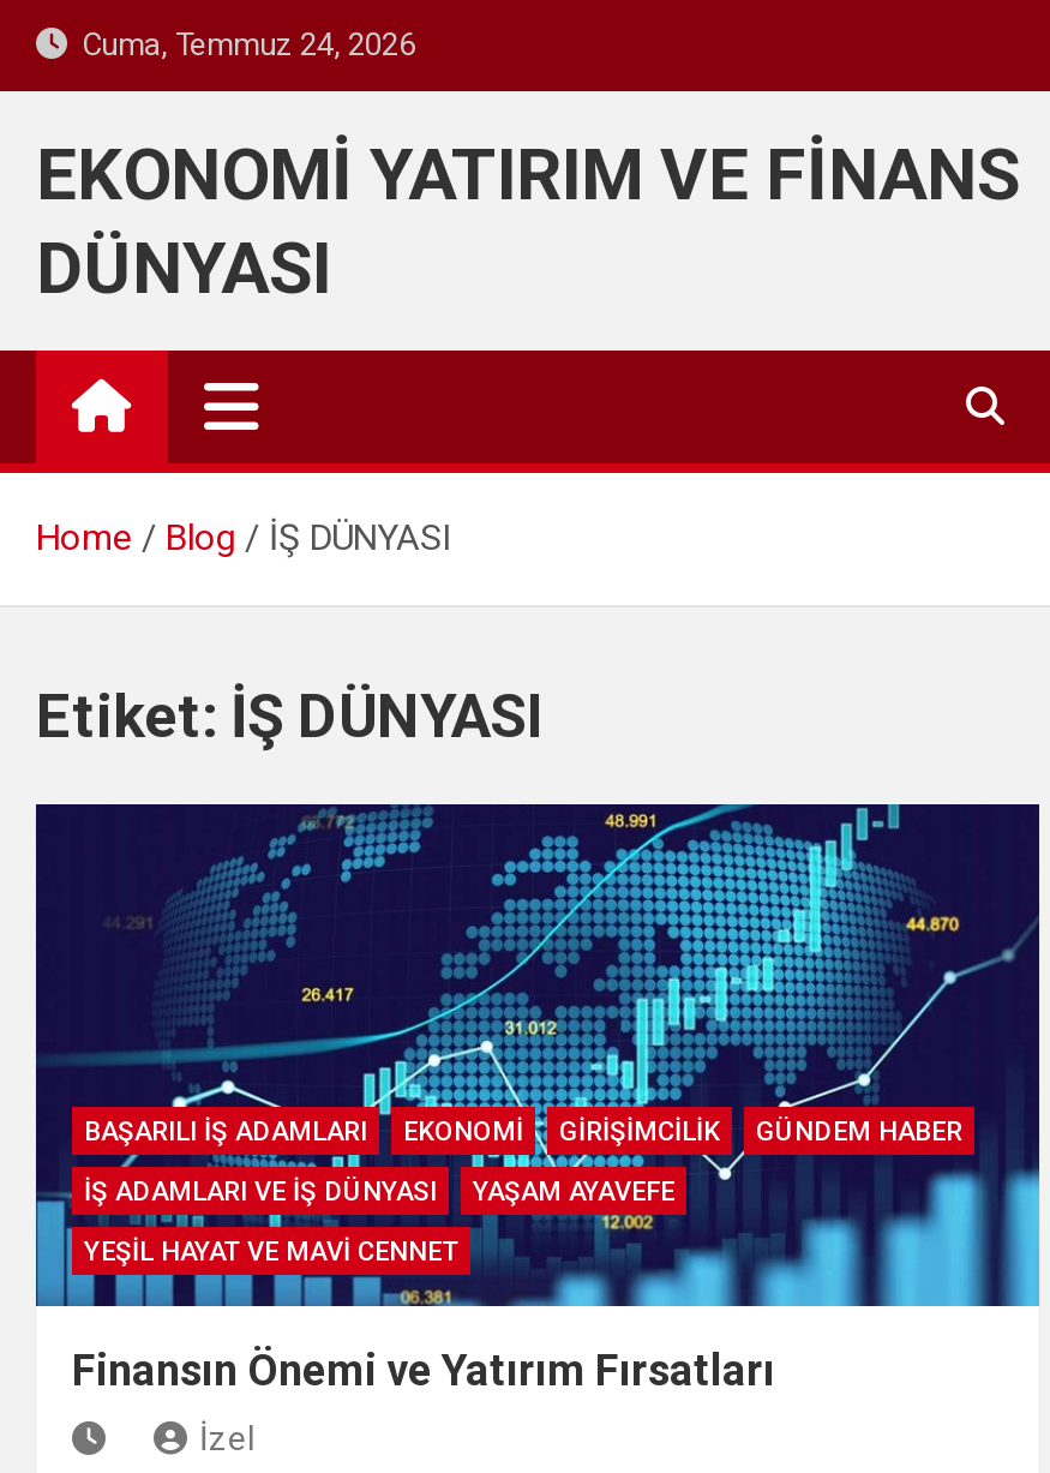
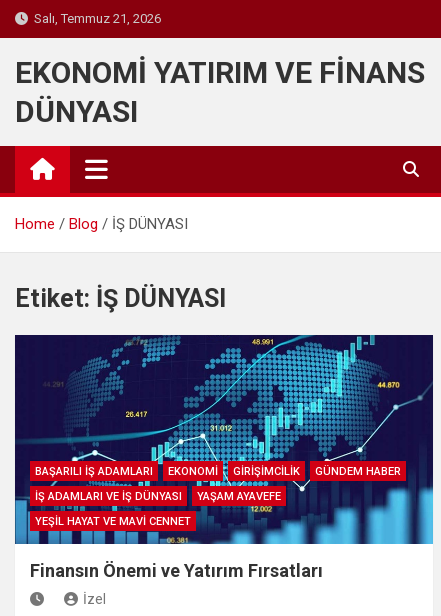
[67,26,415,62] Cuma, Temmuz 24, 2026 -> [28,11,161,26] Salı, Temmuz 21, 2026

